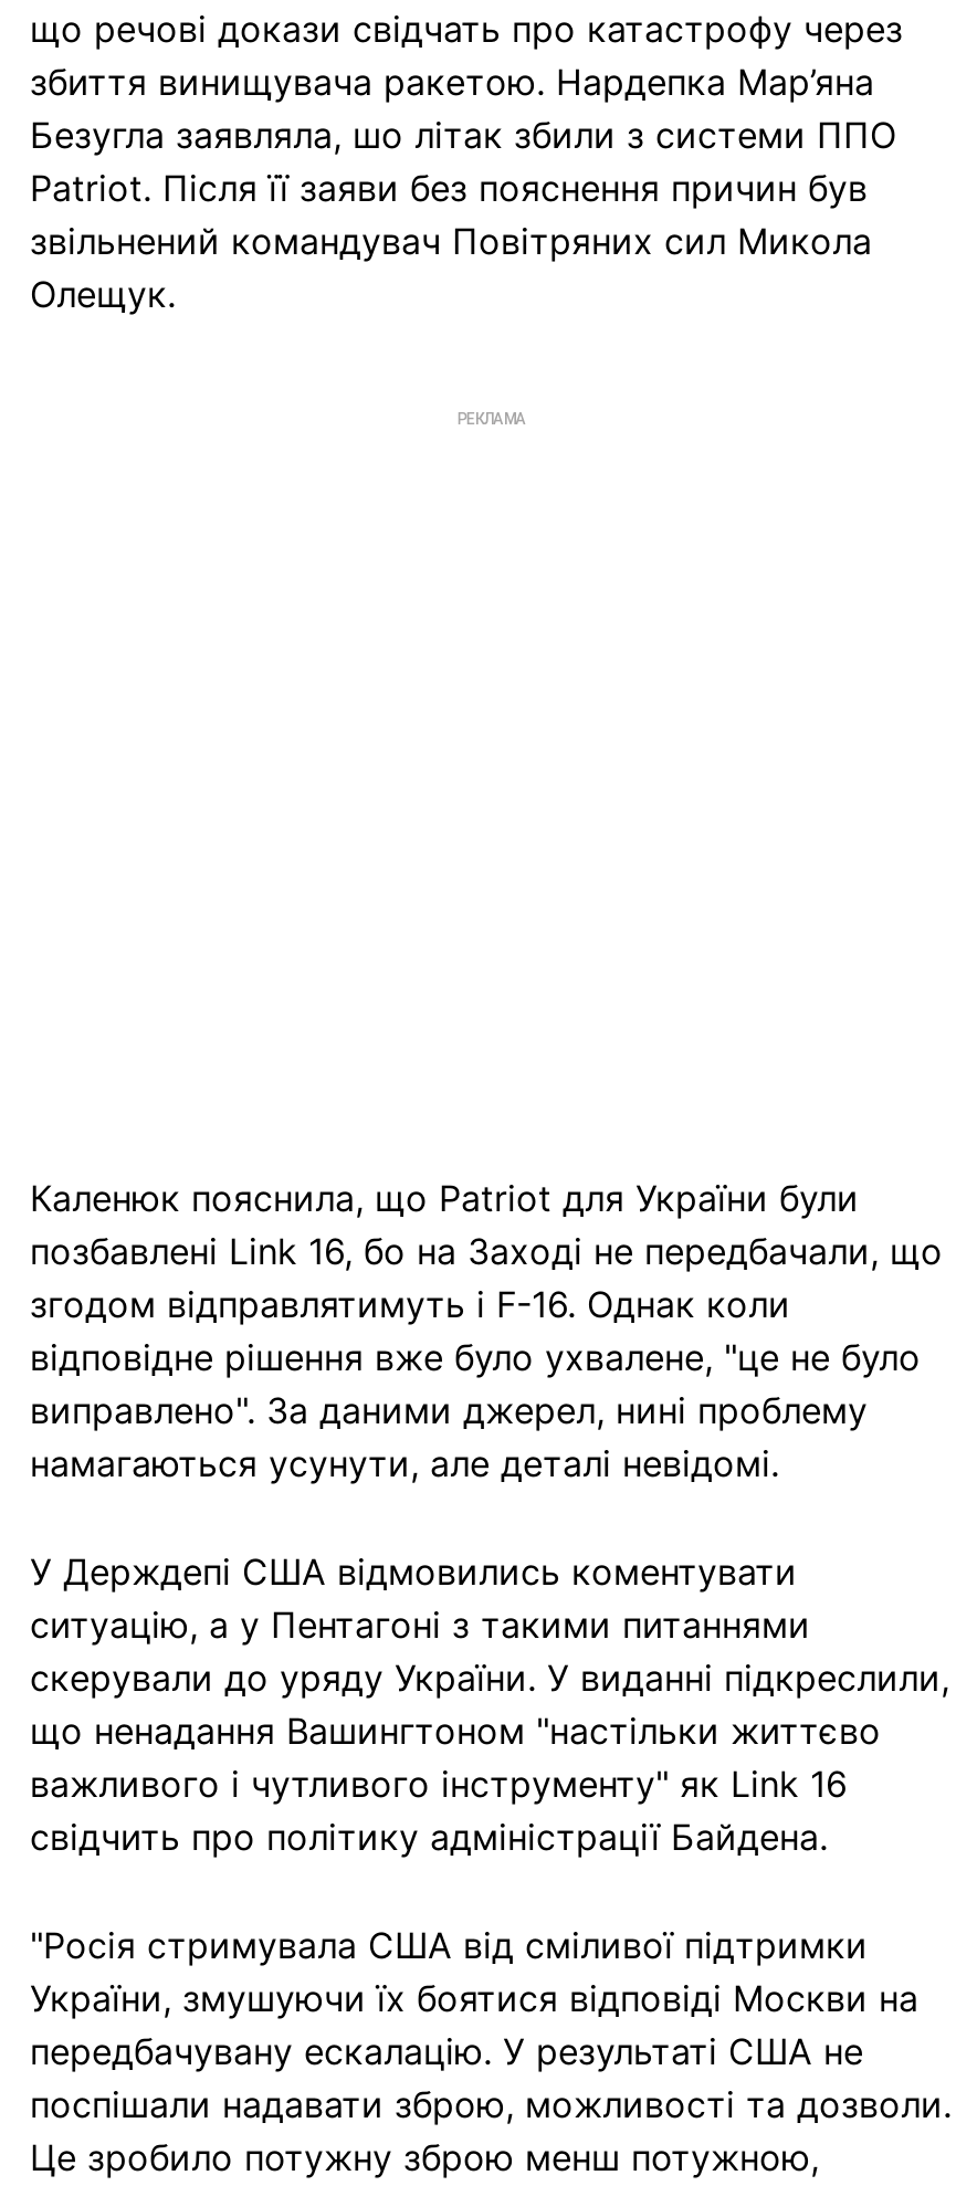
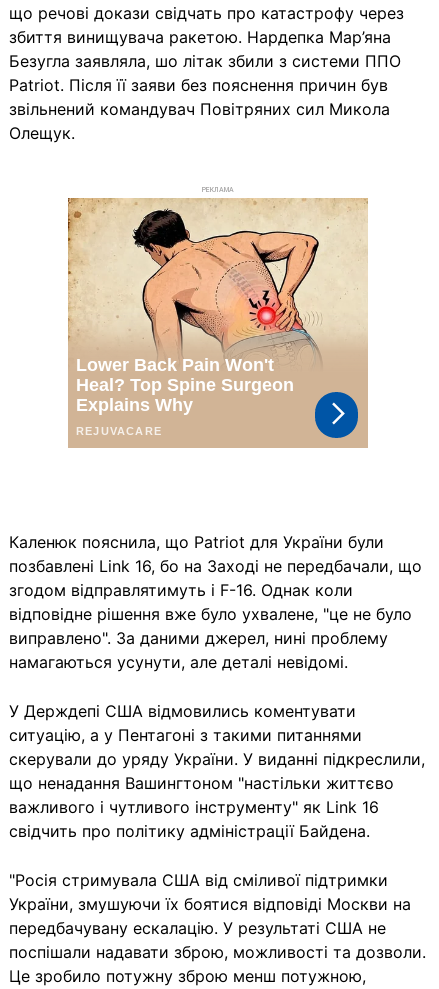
none -> [67,197,369,449] [image]

